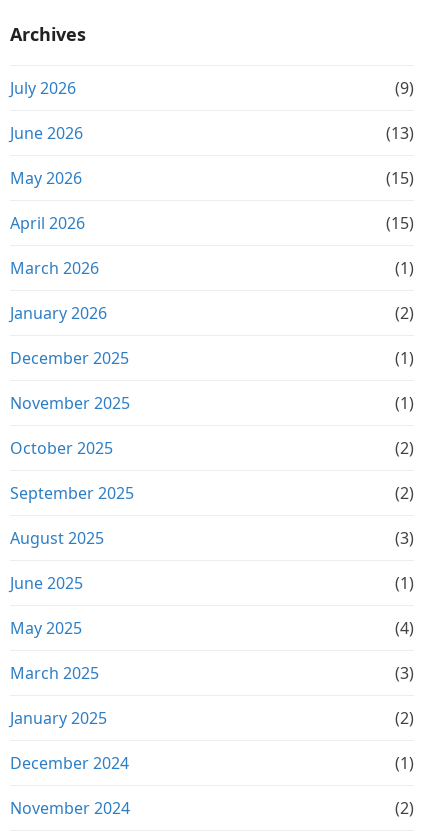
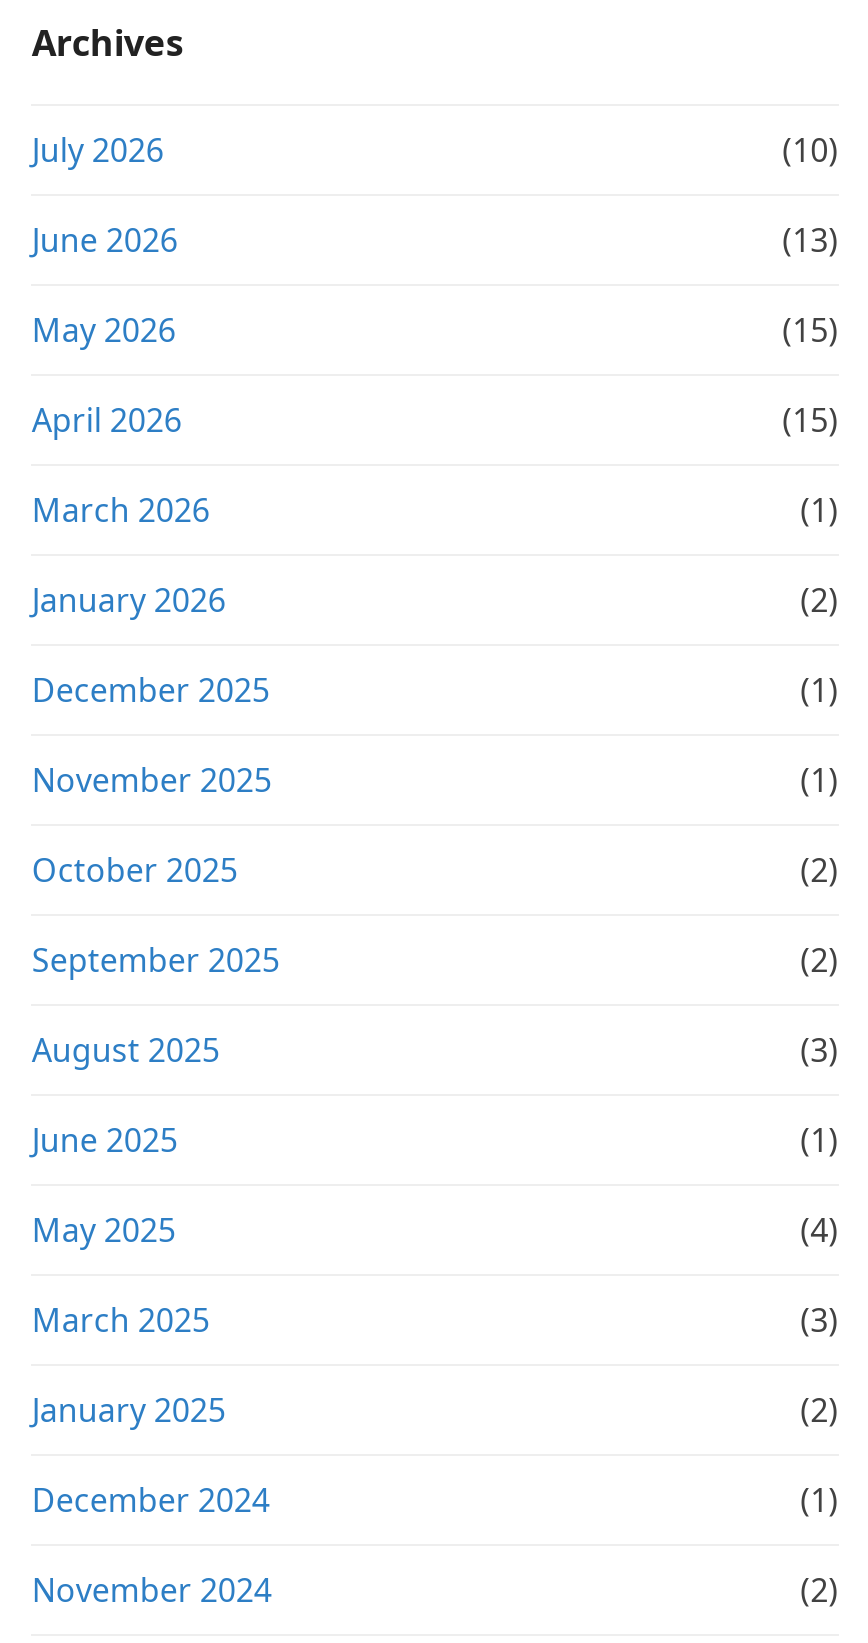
[395,77,414,99] (9) -> [782,127,838,171] (10)

